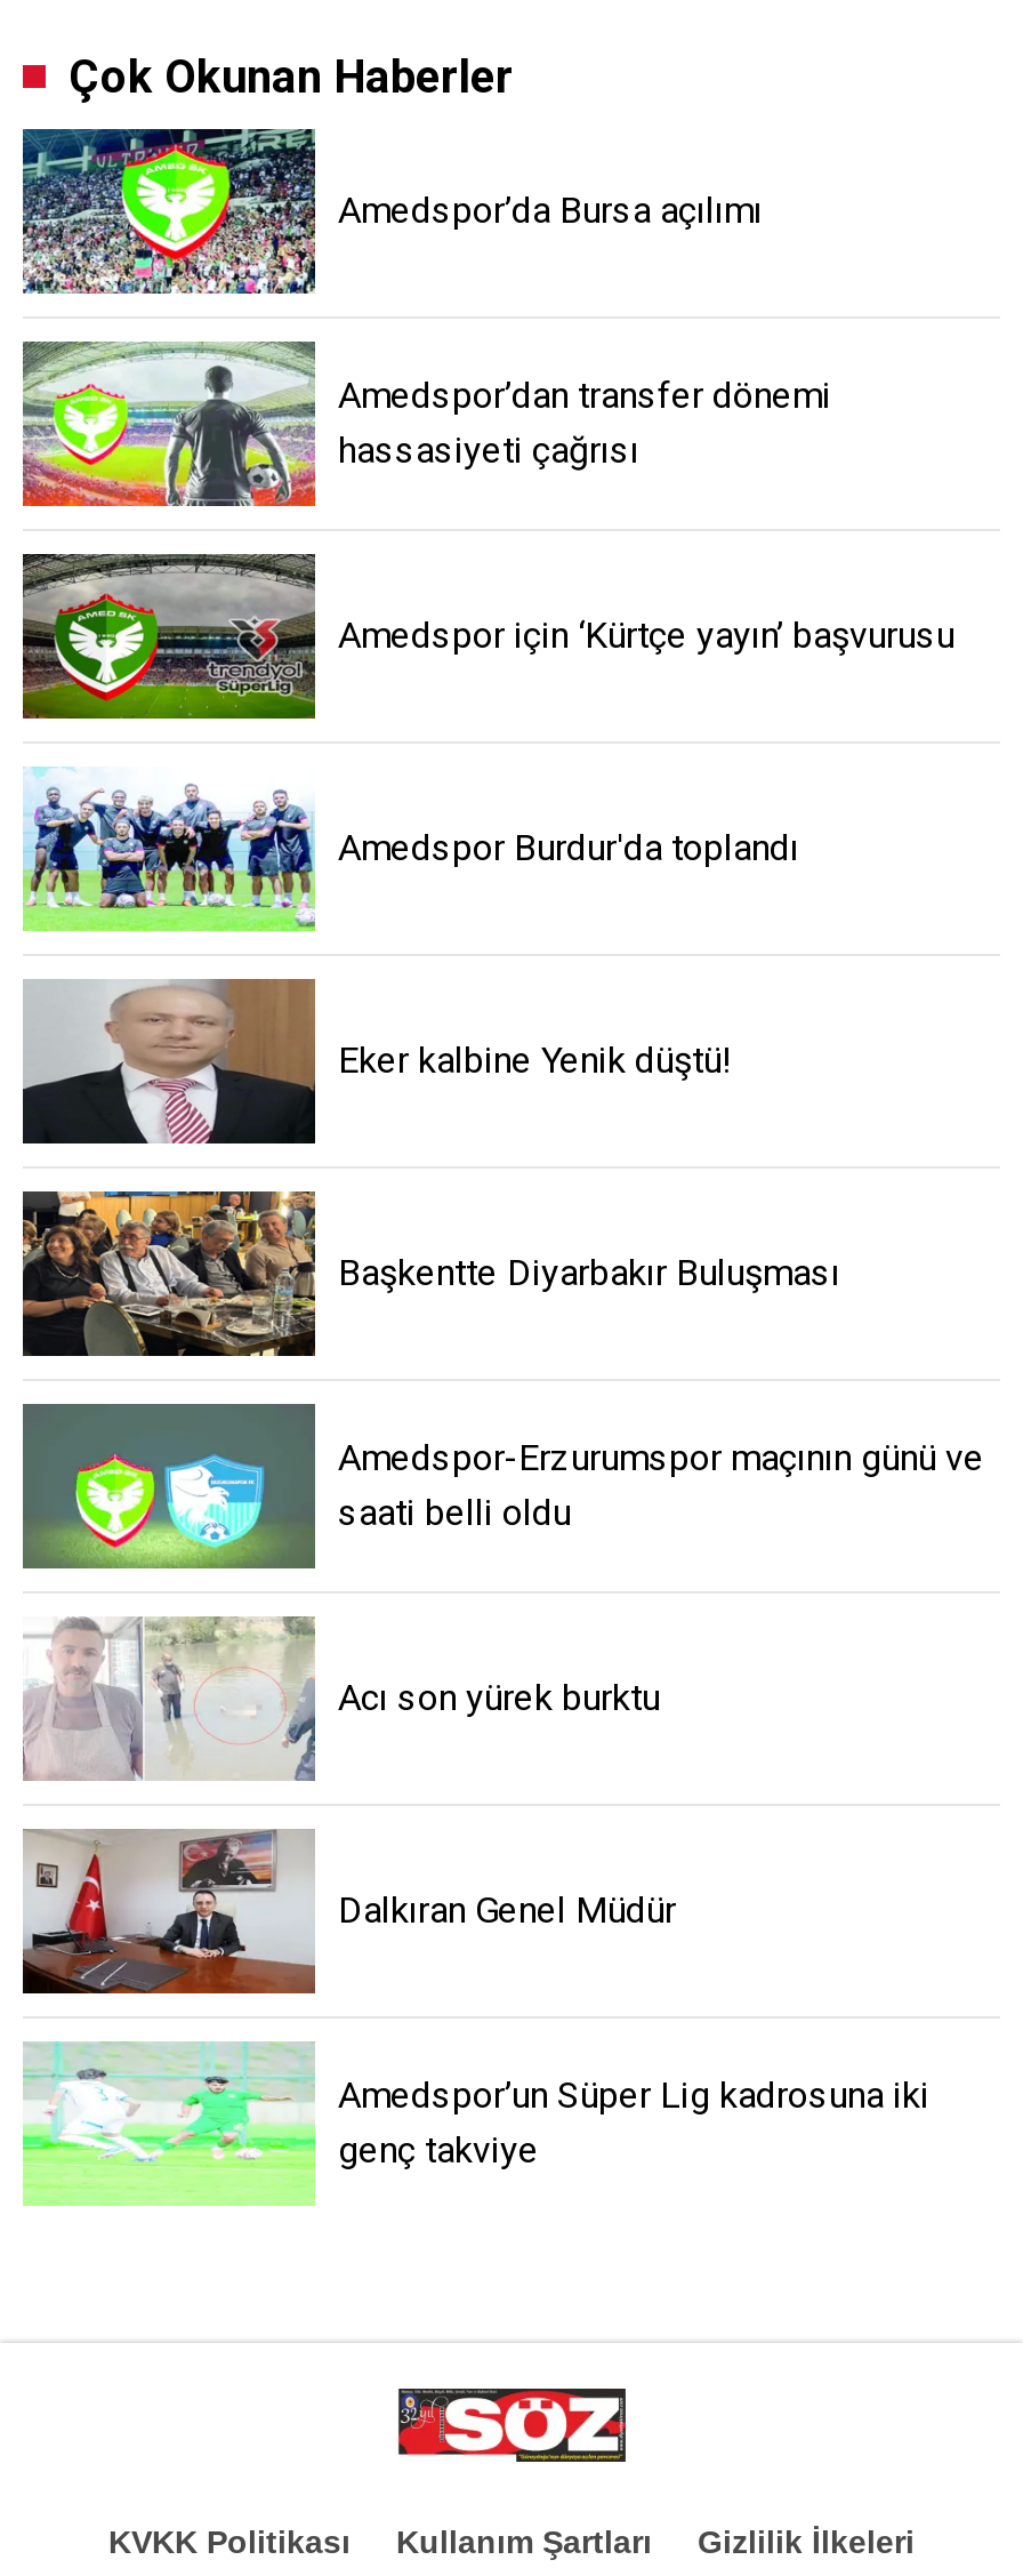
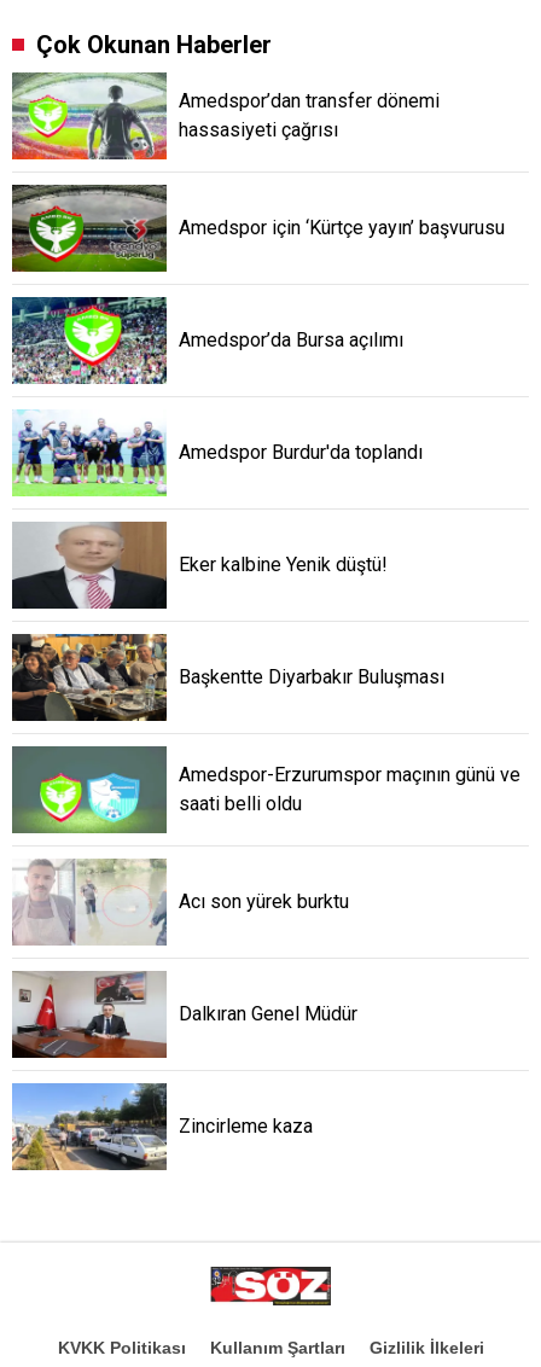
moved [21,127,763,296] -> [11,296,403,385]: [image] | Amedspor’da Bursa açılımı
moved [18,337,954,657] -> [10,70,505,239]: [image] | Amedspor’dan transfer dönemi | hassasiyeti çağrısı | Amedspor için ‘Kürtçe yayın’ başvurusu
[21,2041,929,2206] [image] | Amedspor’un Süper Lig kadrosuna iki | genç takviye -> [11,1083,313,1171] [image] | Zincirleme kaza

